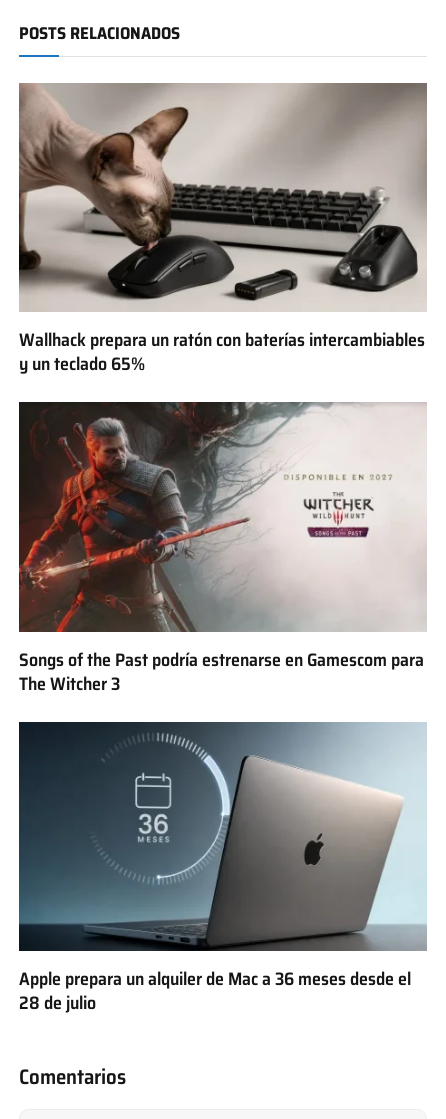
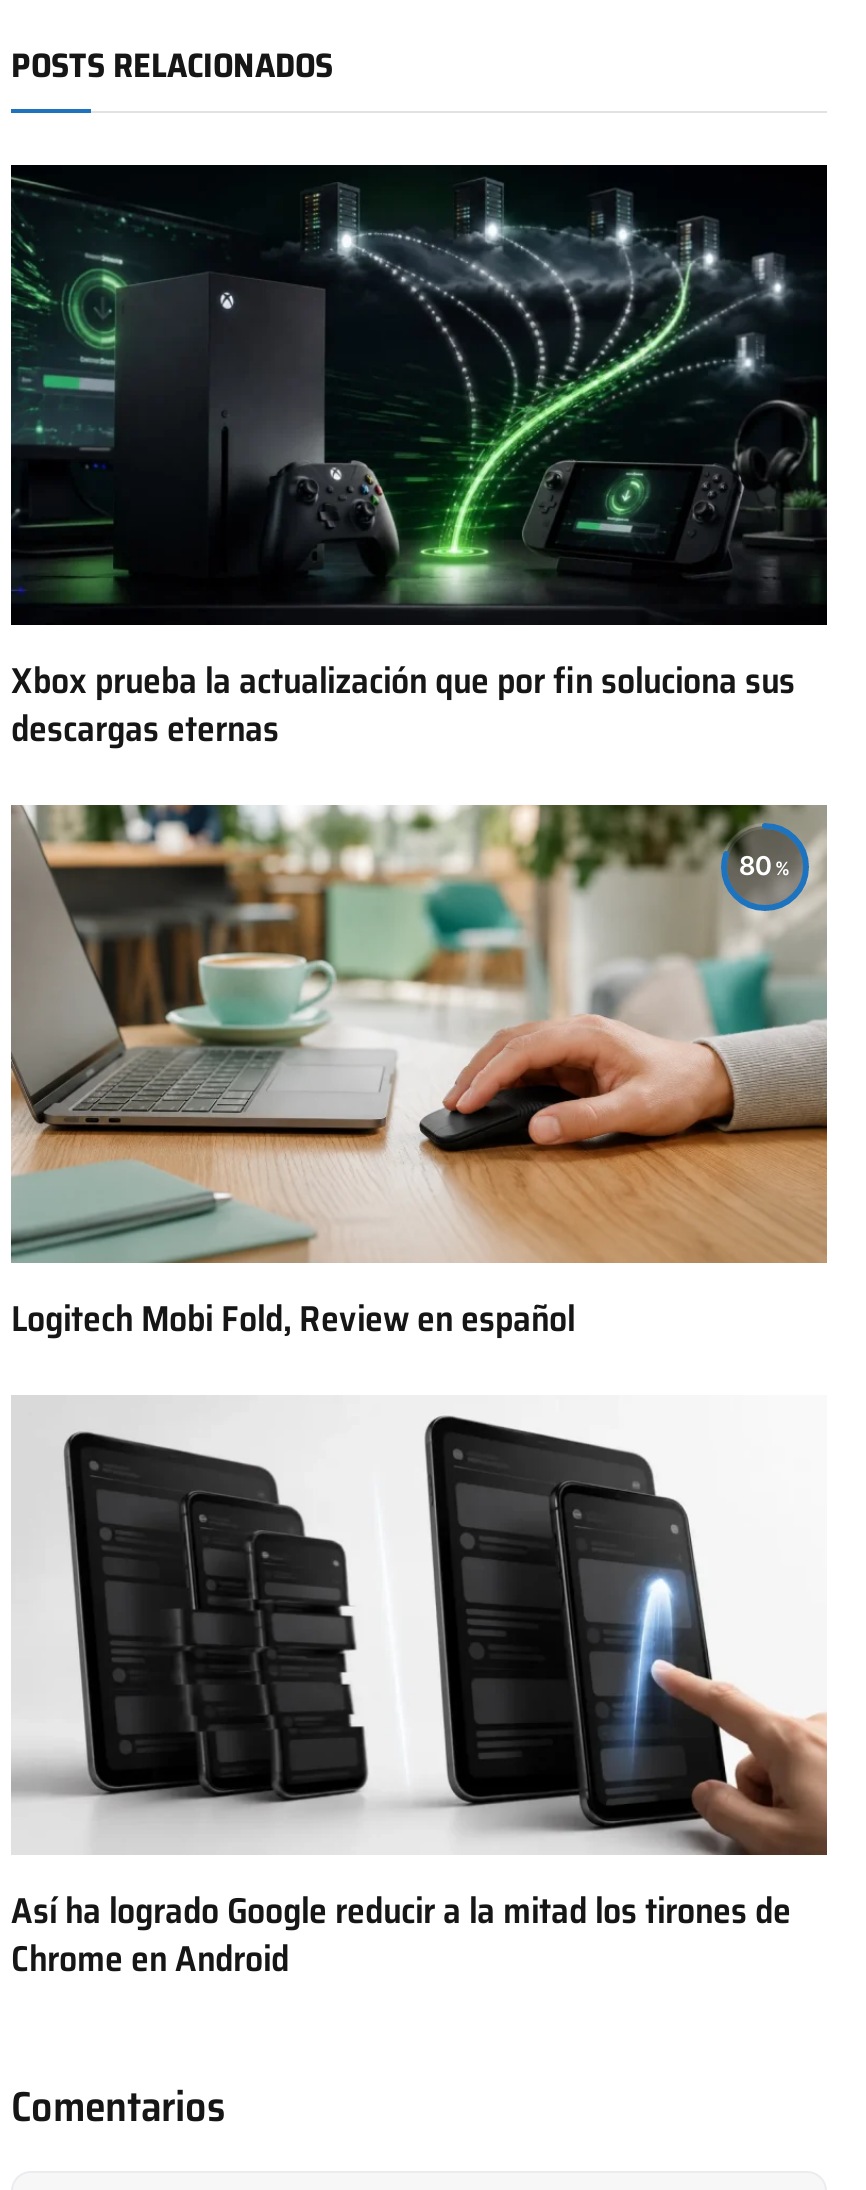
[18,83,428,378] [image] | Wallhack prepara un ratón con baterías intercambiables | y un teclado 65% -> [9,164,829,881] [image] | Xbox prueba la actualización que por fin soluciona sus | descargas eternas | 80
[19,401,426,697] [image] | Songs of the Past podría estrenarse en Gamescom para | The Witcher 3 -> [9,804,829,1347] [image] | Logitech Mobi Fold, Review en español
[18,721,427,1017] [image] | Apple prepara un alquiler de Mac a 36 meses desde el | 28 de julio -> [11,1410,827,1986] [image] | Así ha logrado Google reducir a la mitad los tirones de | Chrome en Android

